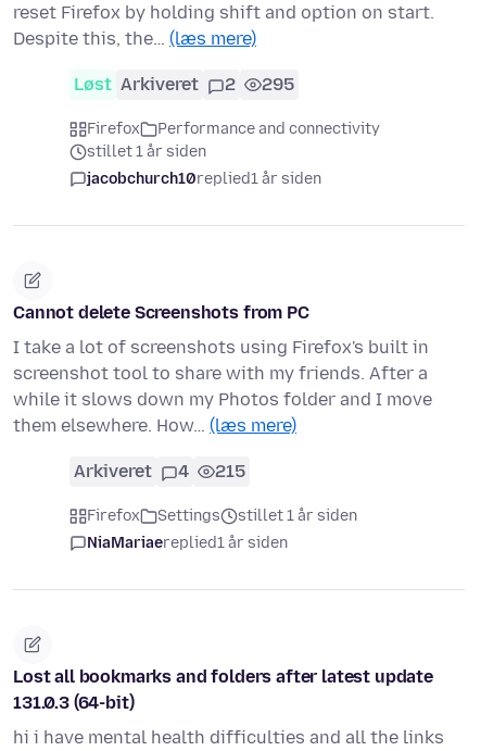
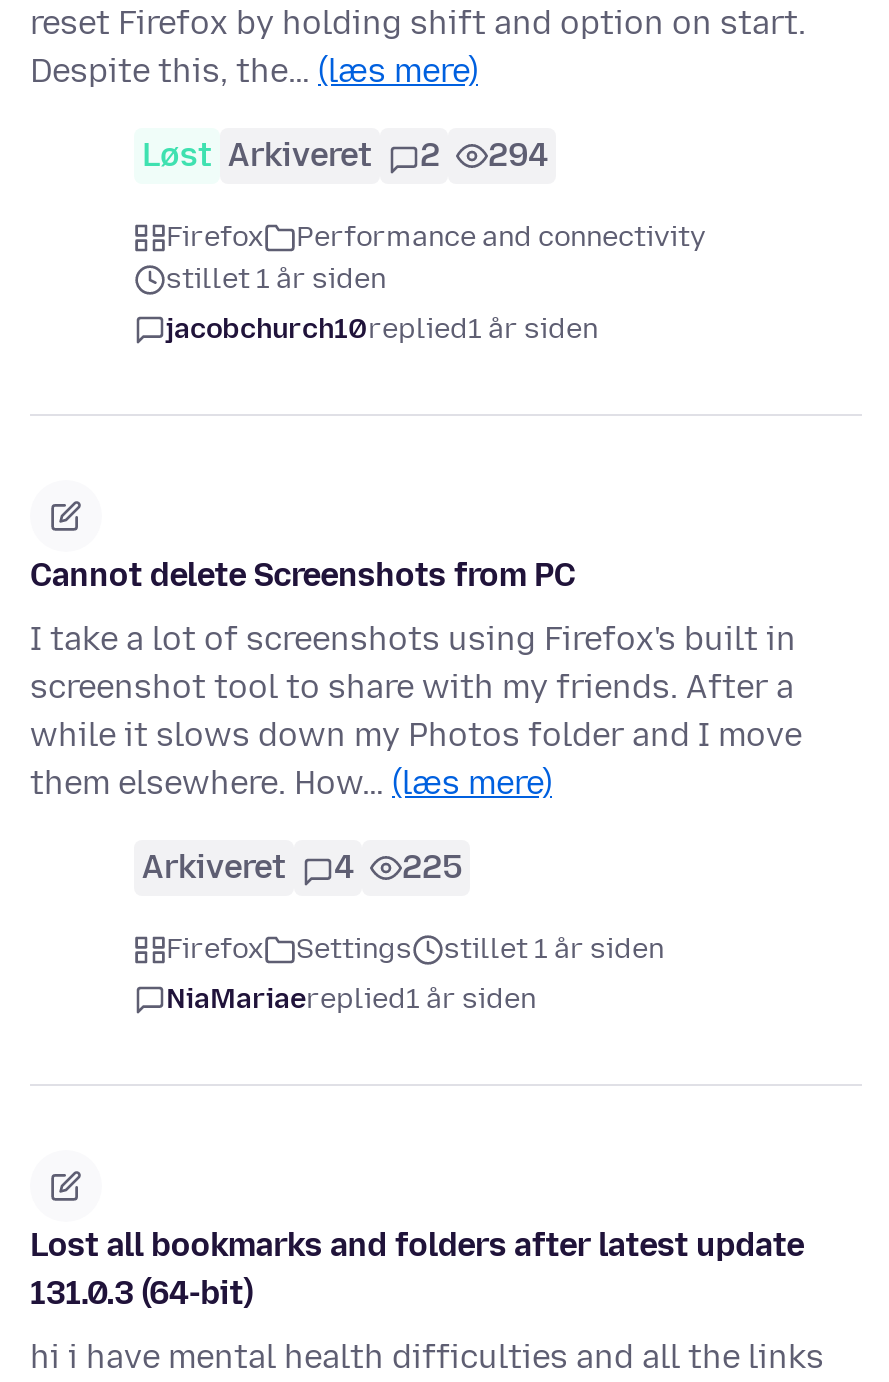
[74,74,294,95] Løst Arkiveret 2 295 -> [142,137,548,175] Løst Arkiveret 2 294
[74,461,245,482] Arkiveret 4 215 -> [142,849,462,887] Arkiveret 4 225

